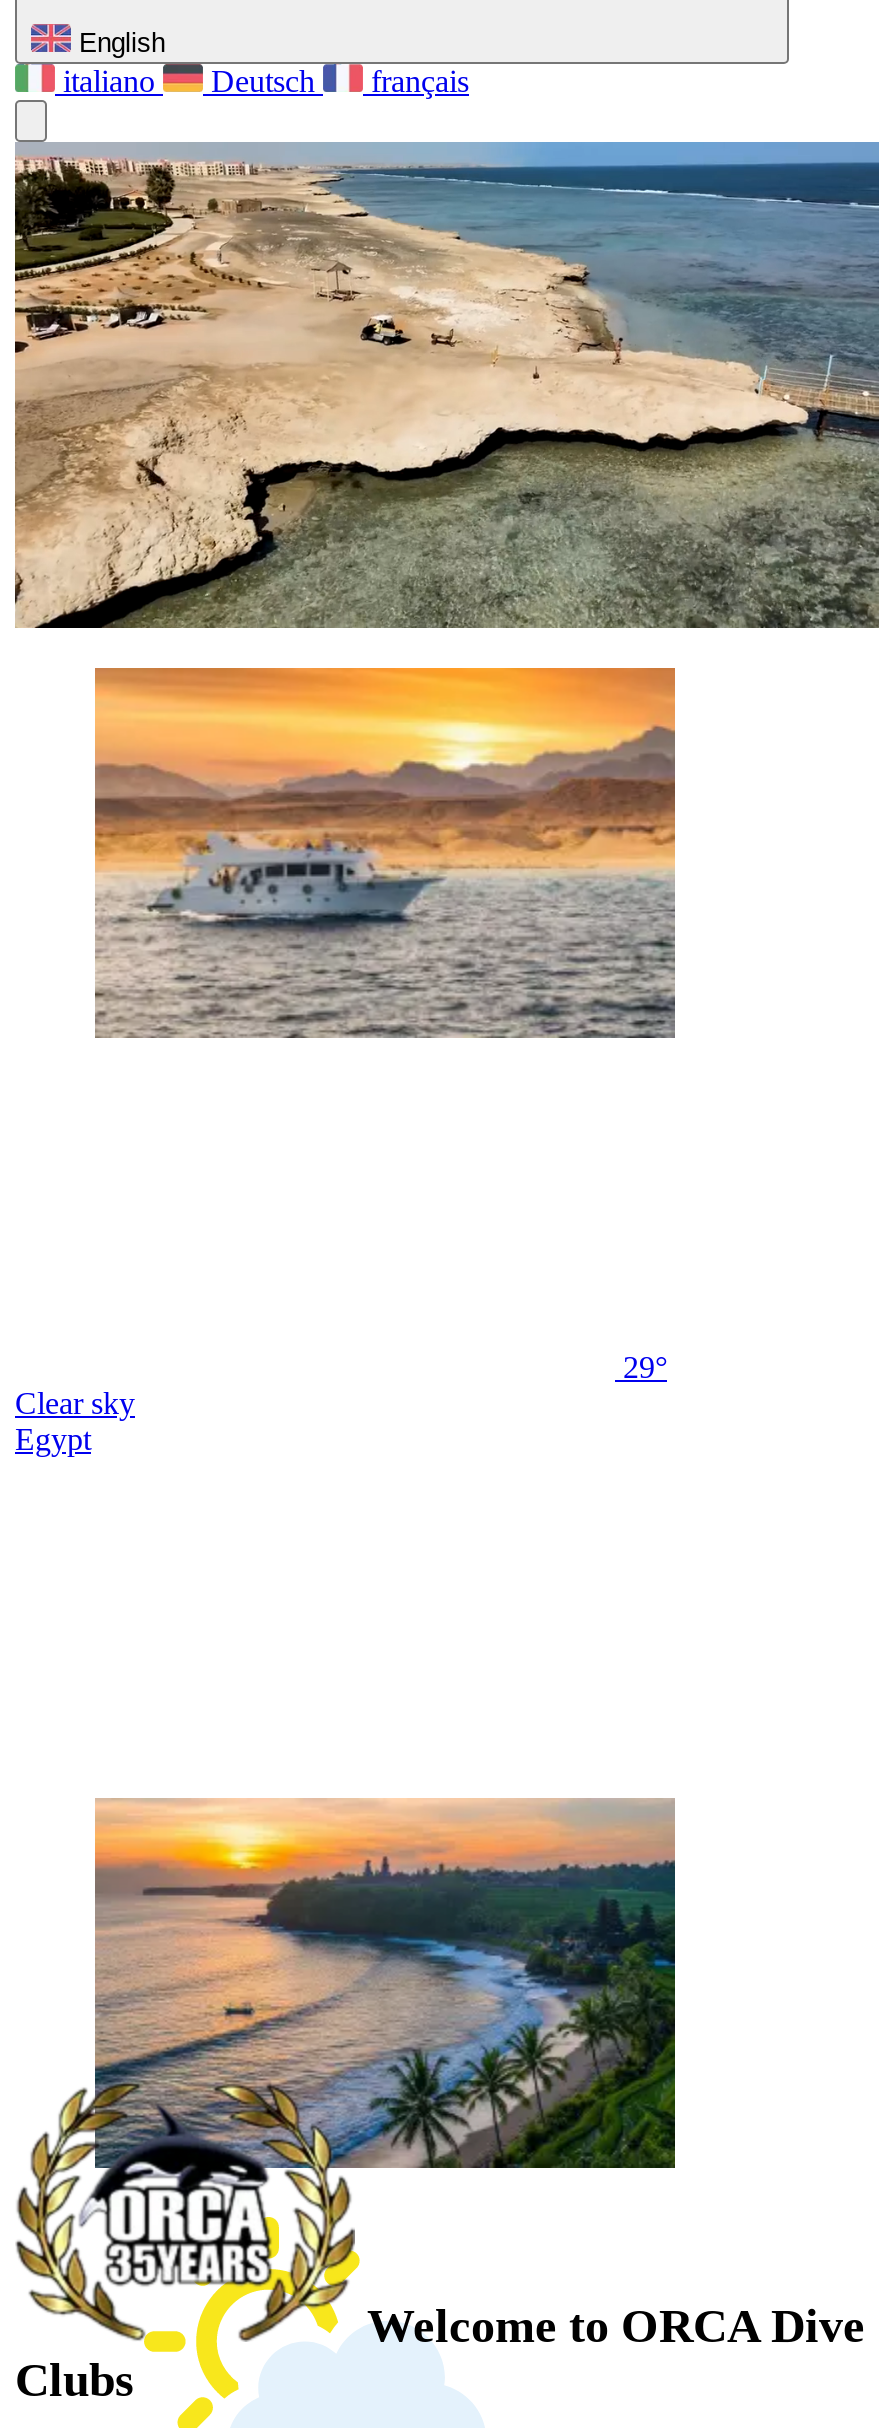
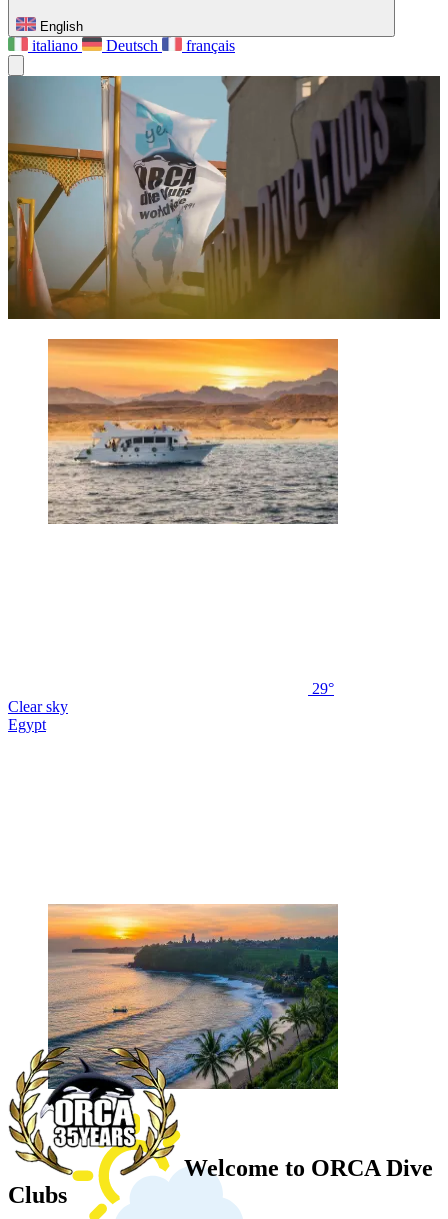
[13,140,881,628] [image] -> [7,75,441,320] [image]

